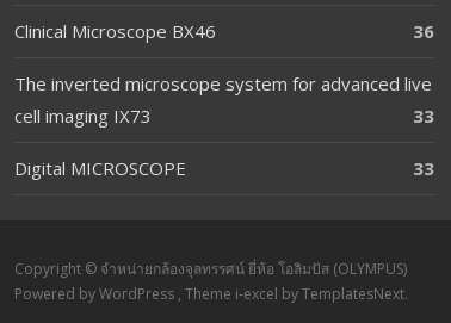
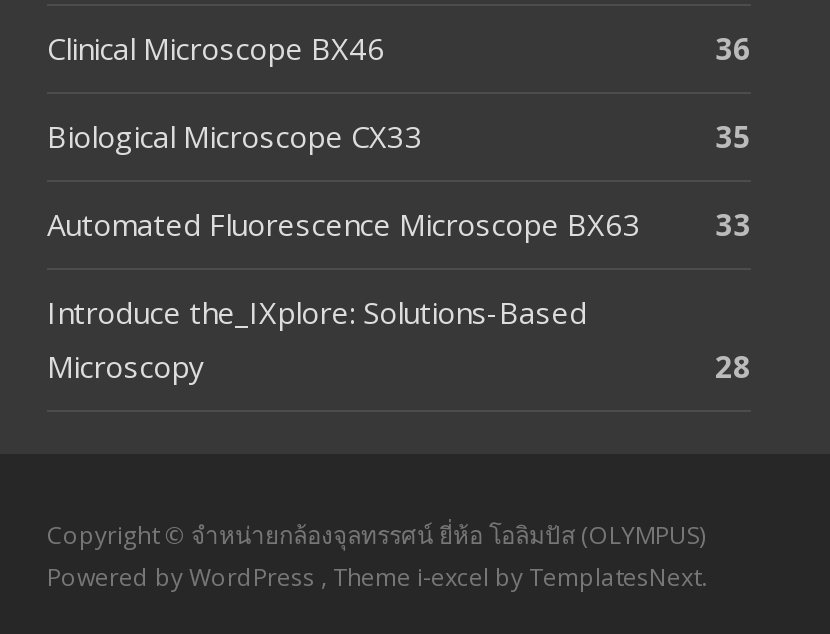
[14,71,432,127] The inverted microscope system for advanced live | cell imaging IX73 -> [47,117,751,245] Biological Microscope CX33 | 35 | Automated Fluorescence Microscope BX63
[14,156,434,179] Digital MICROSCOPE | 33 -> [47,293,751,387] Introduce the_IXplore: Solutions-Based | Microscopy | 28

